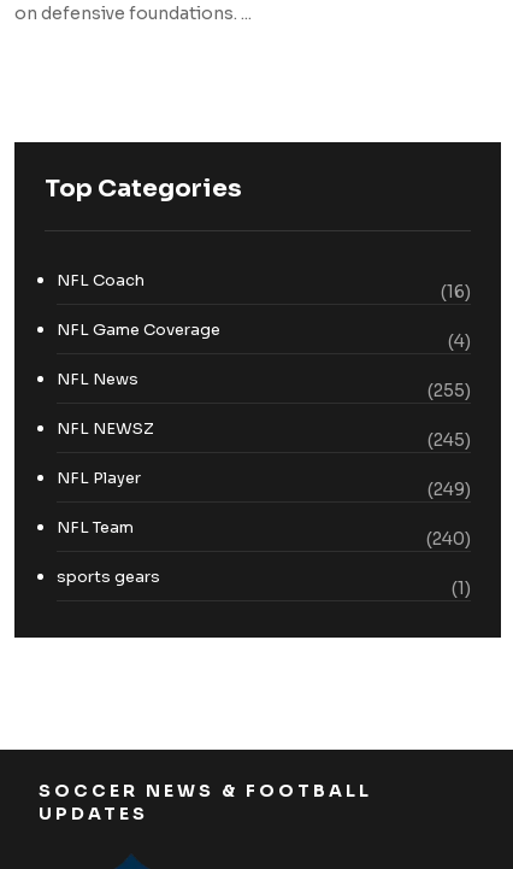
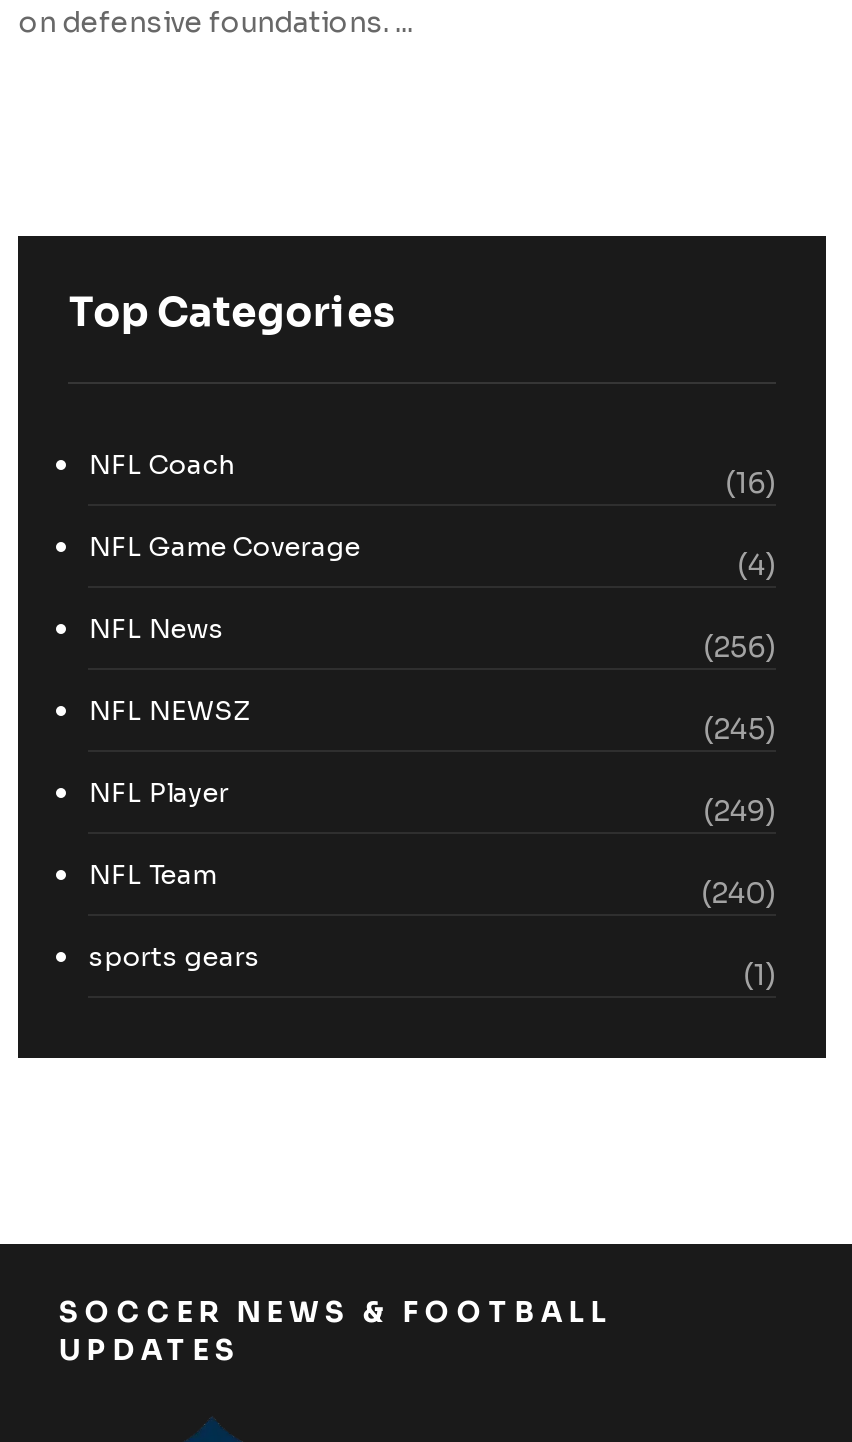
[427,379,470,401] (255) -> [703,629,775,665] (256)

